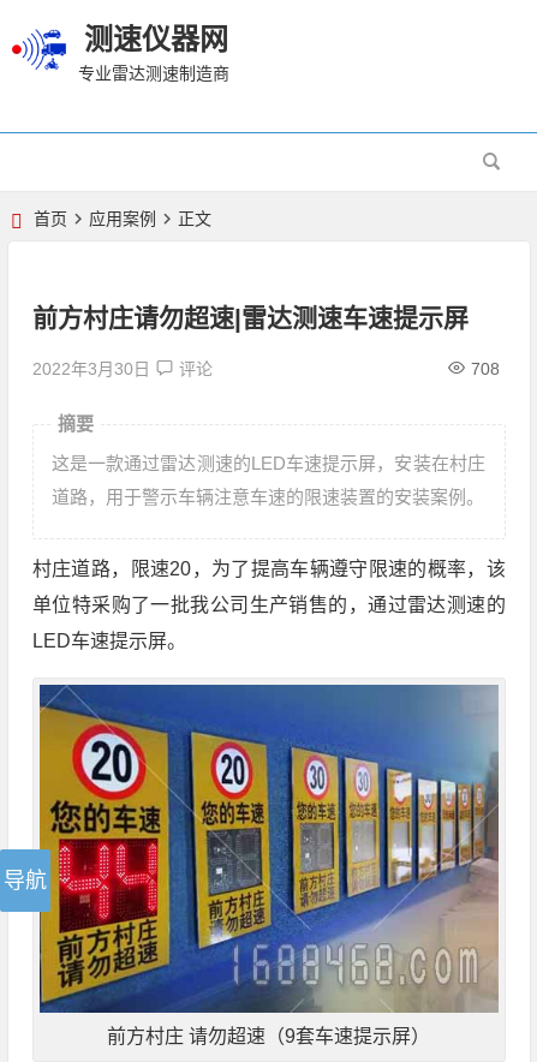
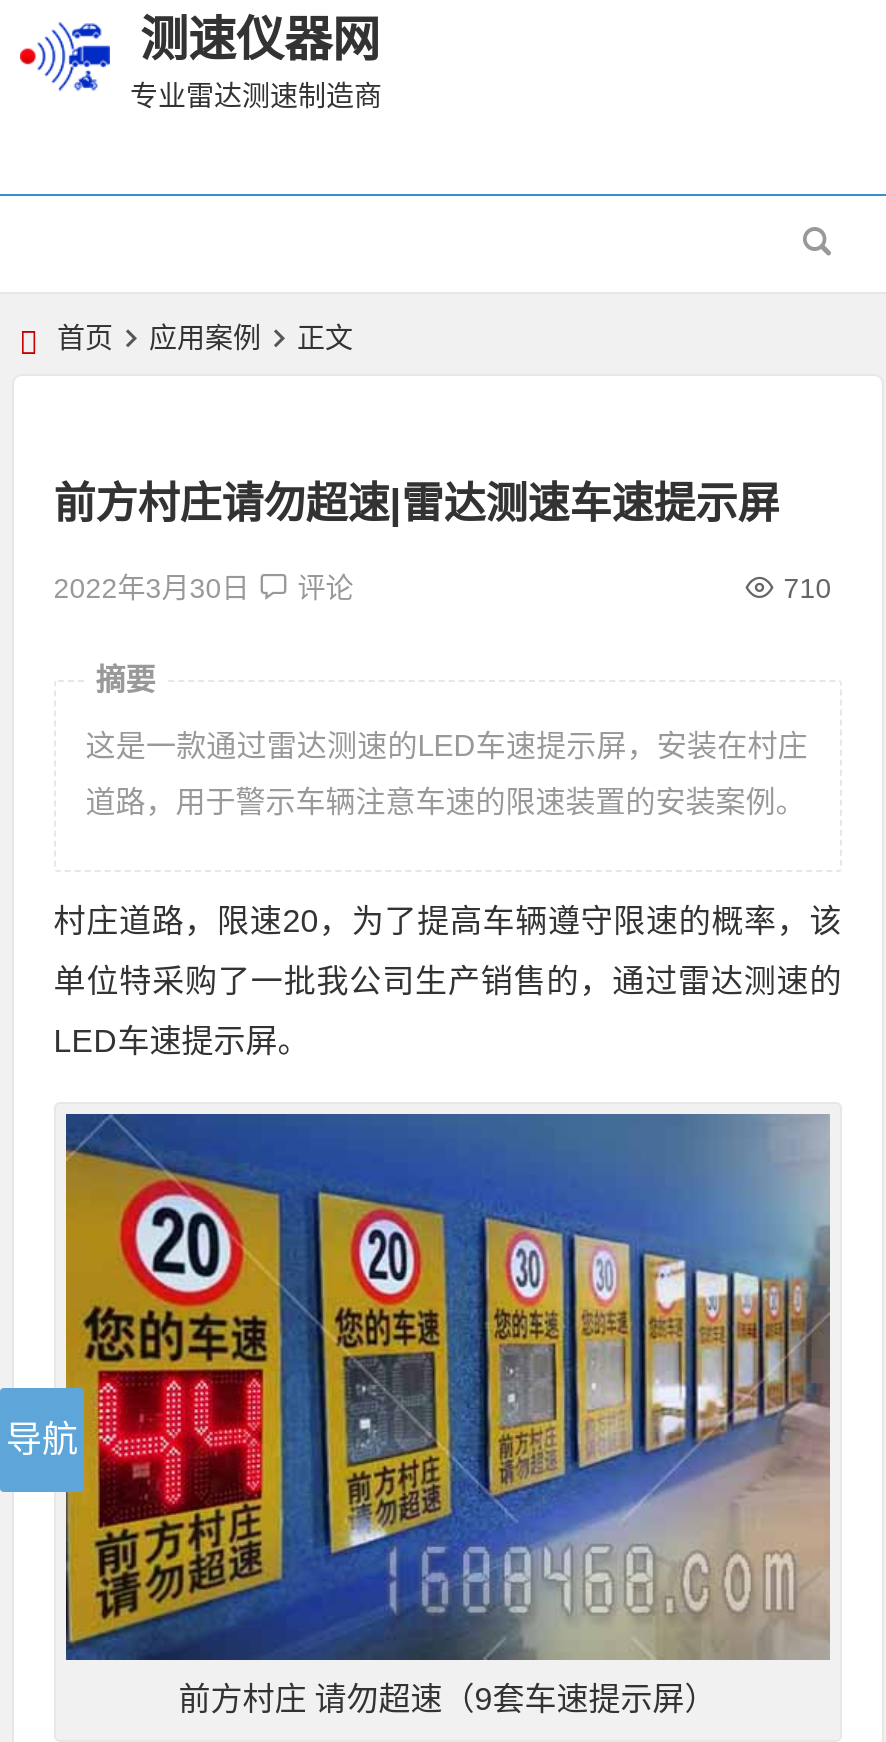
[471,359,499,378] 708 -> [783,572,831,604] 710

